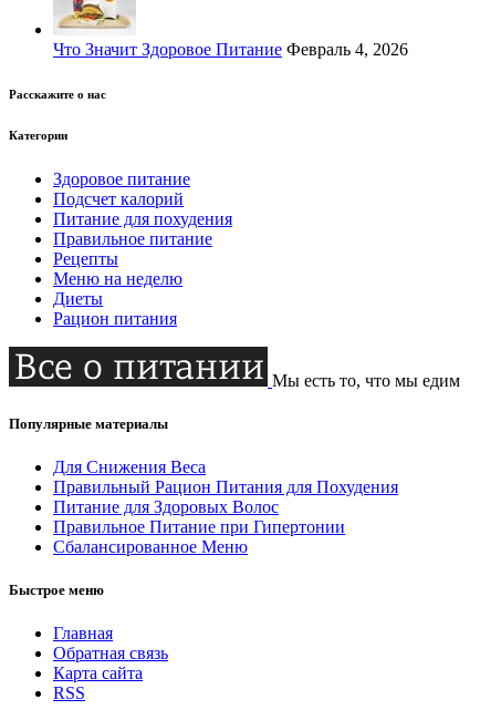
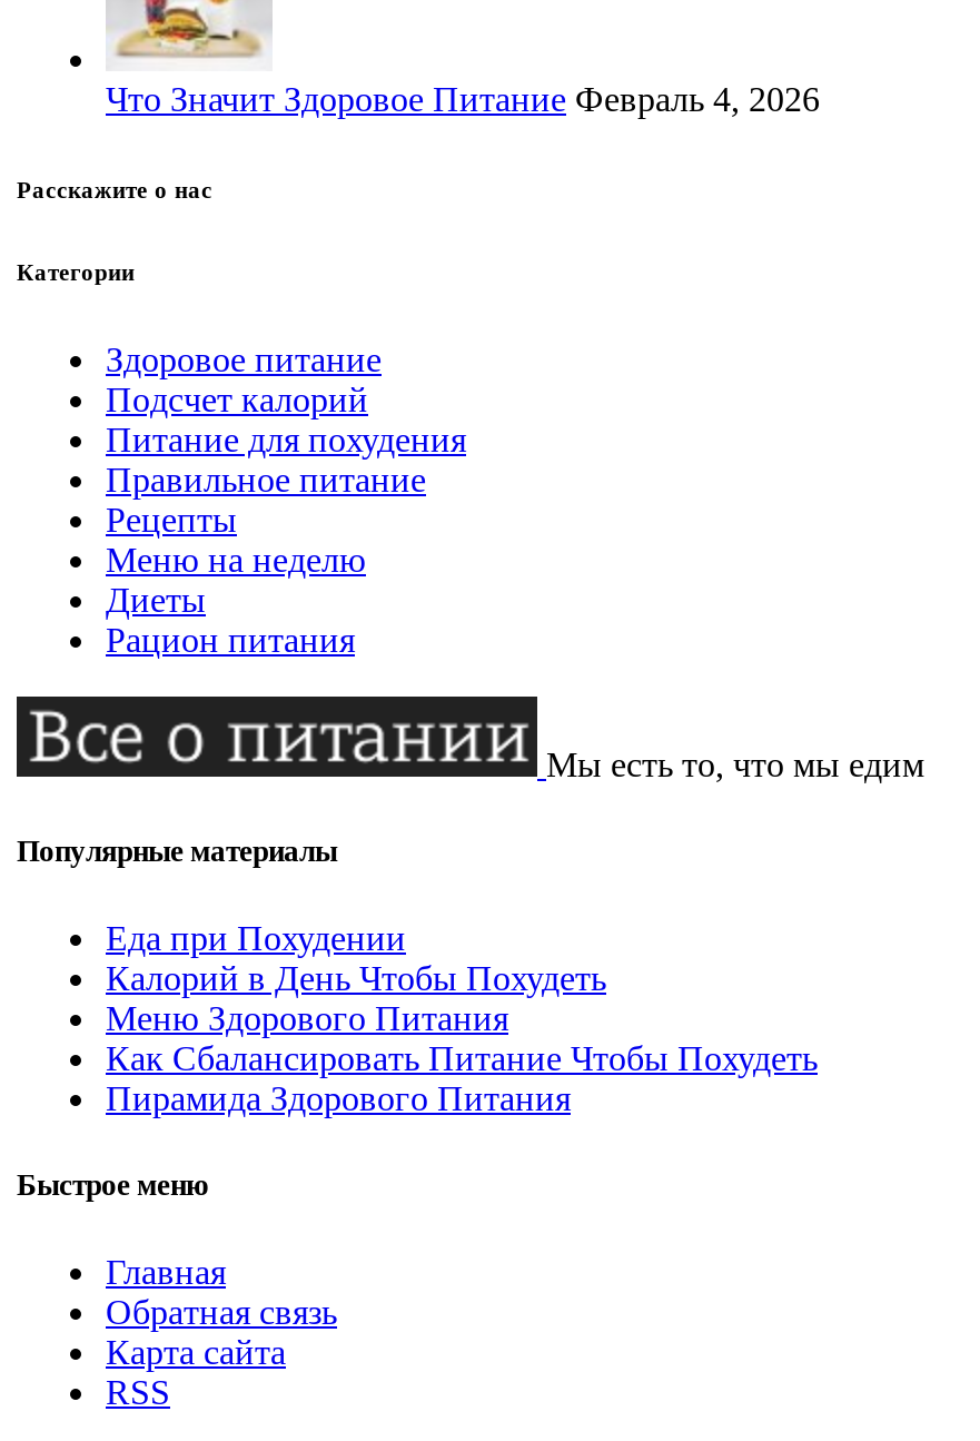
[53,457,398,556] Для Снижения Веса | Правильный Рацион Питания для Похудения | Питание для Здоровых Волос | Правильное Питание при Гипертонии | Сбалансированное Меню -> [106,919,818,1117] Еда при Похудении | Калорий в День Чтобы Похудеть | Меню Здорового Питания | Как Сбалансировать Питание Чтобы Похудеть | Пирамида Здорового Питания

